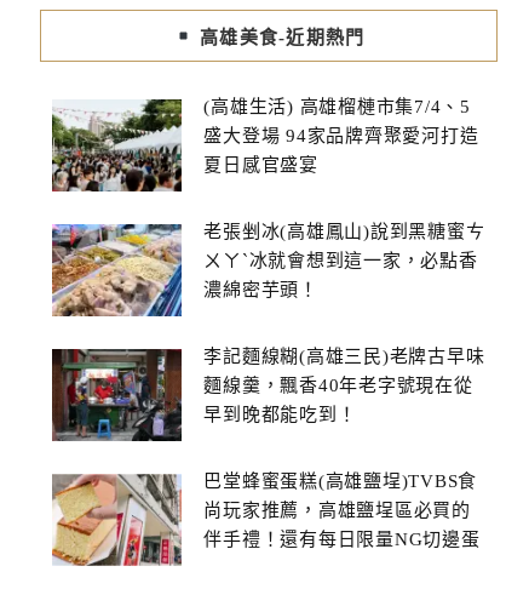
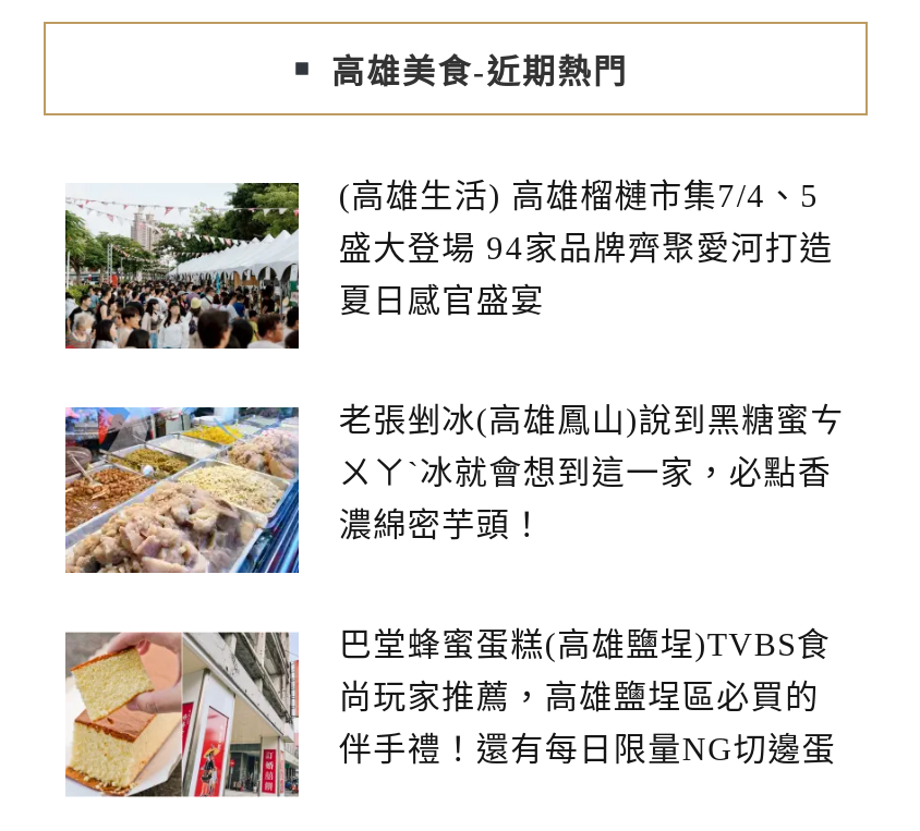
[51,346,485,442] [image] | 李記麵線糊(高雄三民)老牌古早味 | 麵線羹，飄香40年老字號現在從 | 早到晚都能吃到！ -> none

